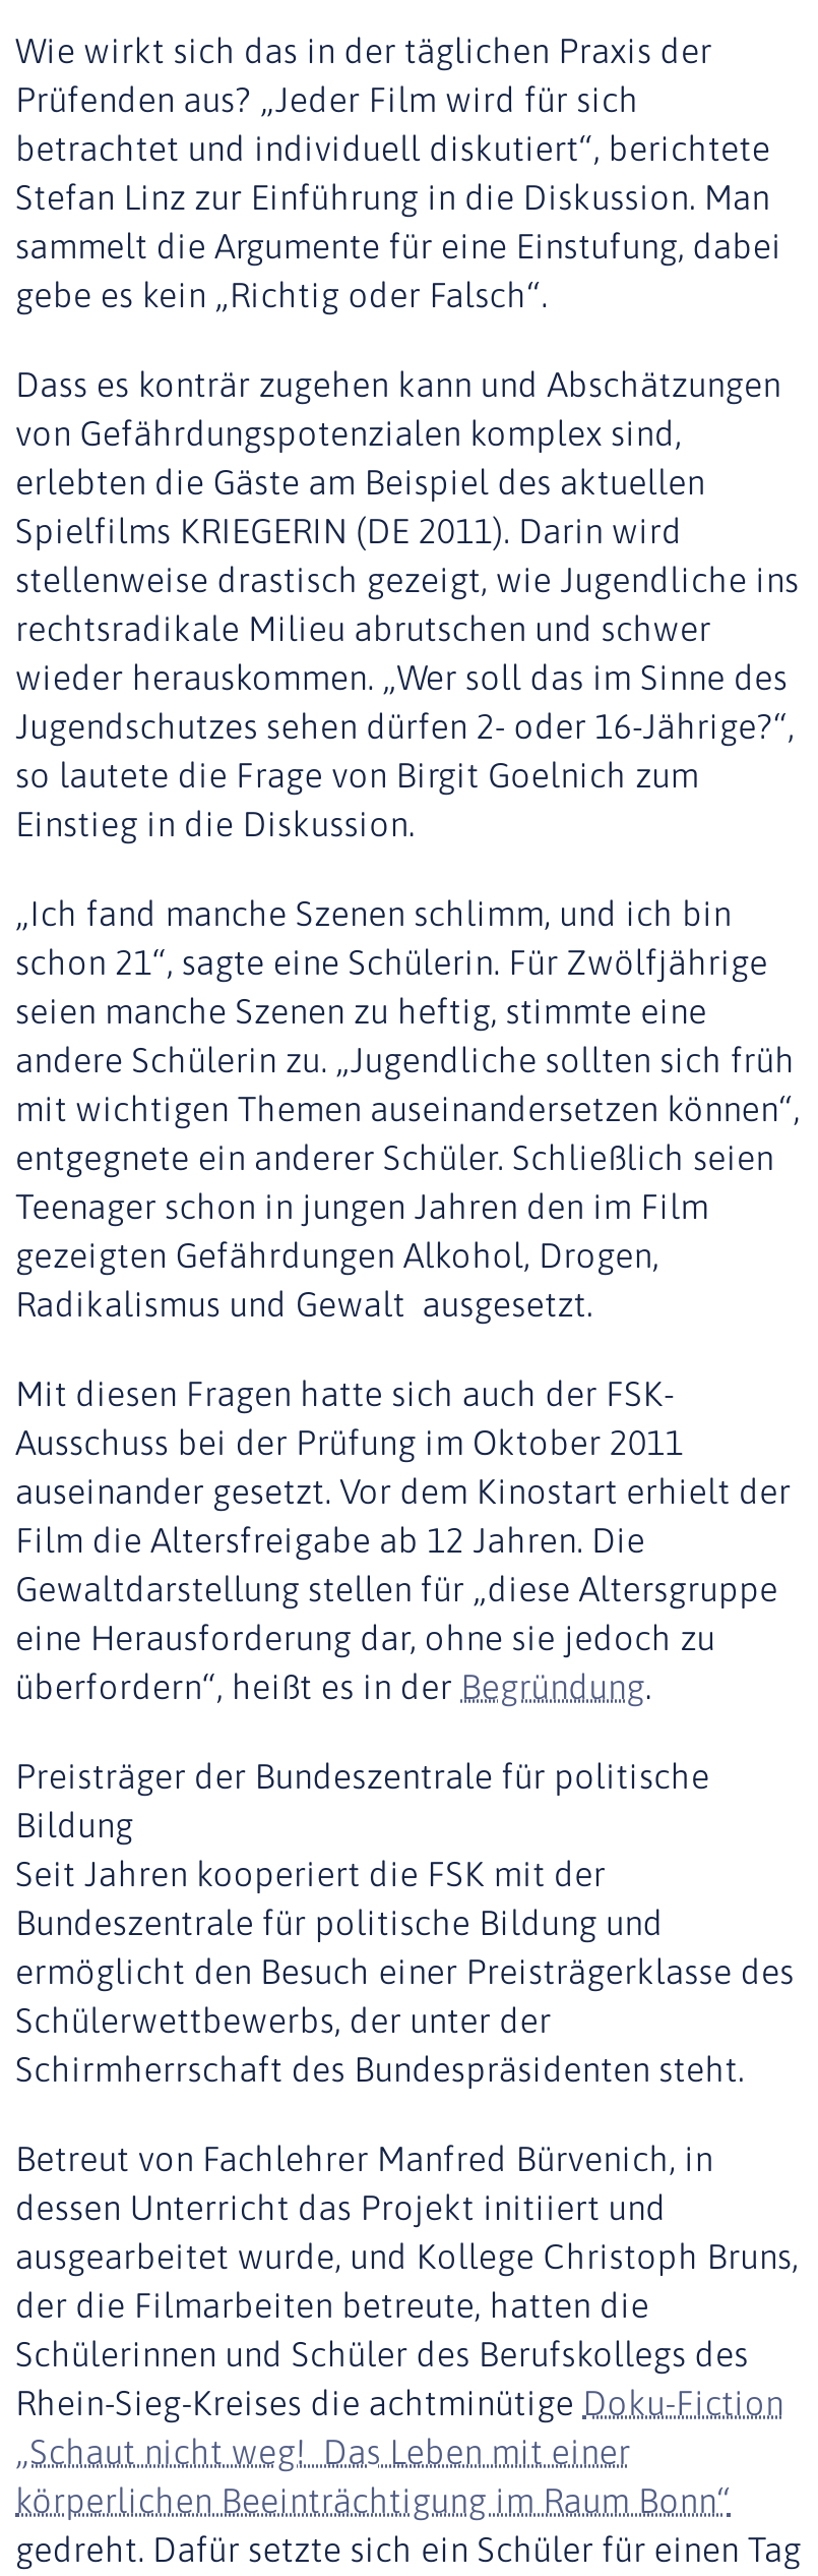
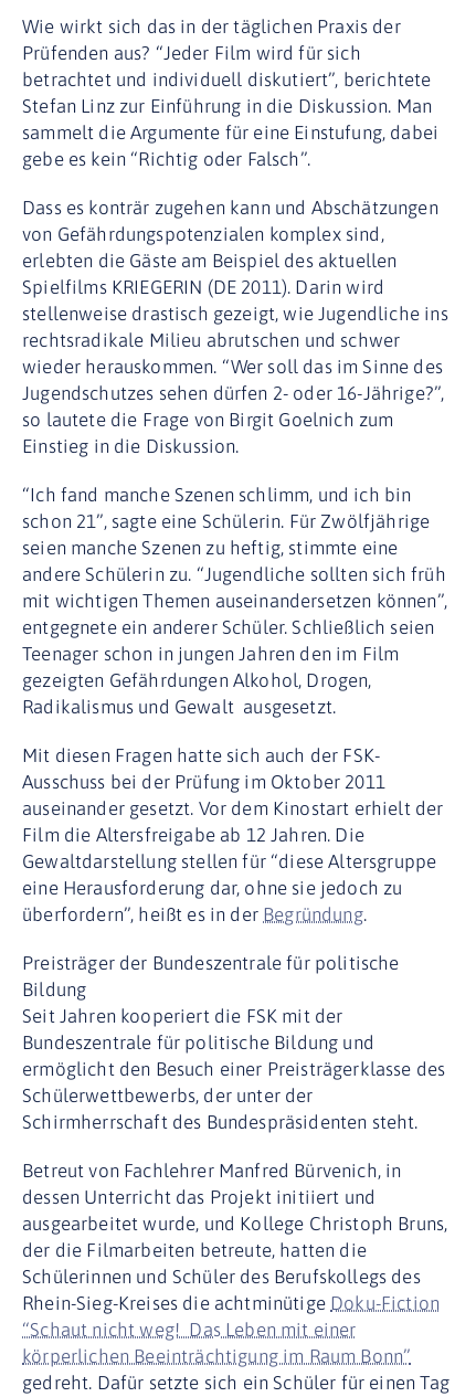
[15,80,639,121] Prüfenden aus? „Jeder Film wird für sich -> [22,42,361,64] Prüfenden aus? “Jeder Film wird für sich
[15,129,770,170] betrachtet und individuell diskutiert“, berichtete -> [22,69,431,91] betrachtet und individuell diskutiert”, berichtete
[15,276,548,316] gebe es kein „Richtig oder Falsch“. -> [22,148,310,171] gebe es kein “Richtig oder Falsch”.
[15,658,788,699] wieder herauskommen. „Wer soll das im Sinne des -> [22,356,443,378] wieder herauskommen. “Wer soll das im Sinne des
[15,707,794,748] Jugendschutzes sehen dürfen 2- oder 16-Jährige?“, -> [22,383,444,405] Jugendschutzes sehen dürfen 2- oder 16-Jährige?”,
[15,894,732,935] „Ich fand manche Szenen schlimm, und ich bin -> [22,484,411,506] “Ich fand manche Szenen schlimm, und ich bin
[15,943,768,984] schon 21“, sagte eine Schülerin. Für Zwölfjährige -> [22,511,430,533] schon 21”, sagte eine Schülerin. Für Zwölfjährige
[15,1041,795,1081] andere Schülerin zu. „Jugendliche sollten sich früh -> [22,564,446,586] andere Schülerin zu. “Jugendliche sollten sich früh
[15,1089,800,1130] mit wichtigen Themen auseinandersetzen können“, -> [22,590,447,612] mit wichtigen Themen auseinandersetzen können”,
[15,1570,778,1610] Gewaltdarstellung stellen für „diese Altersgruppe -> [22,851,437,873] Gewaltdarstellung stellen für “diese Altersgruppe
[15,1667,651,1708] überfordern“, heißt es in der Begründung. -> [22,904,367,926] überfordern”, heißt es in der Begründung.
[15,2432,630,2473] „Schaut nicht weg! Das Leben mit einer -> [22,1319,356,1341] “Schaut nicht weg! Das Leben mit einer
[15,2481,731,2522] körperlichen Beeinträchtigung im Raum Bonn“ -> [22,1346,411,1368] körperlichen Beeinträchtigung im Raum Bonn”

